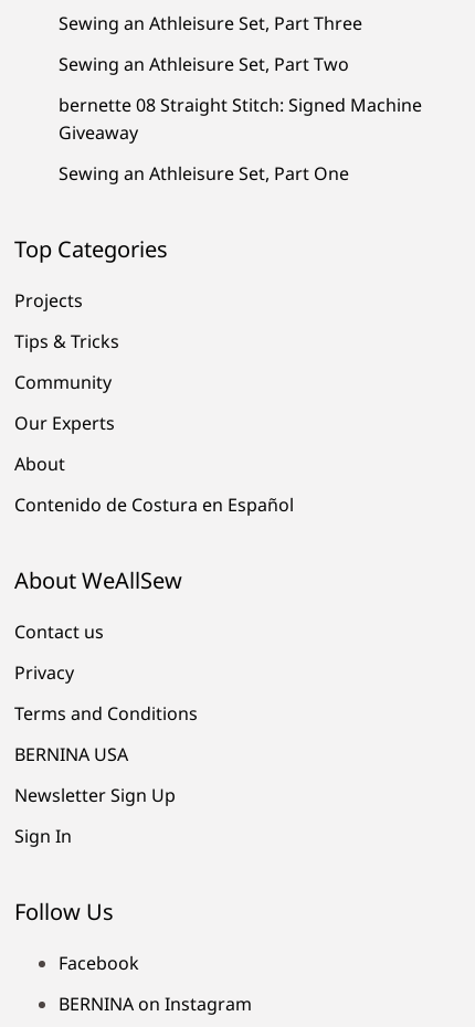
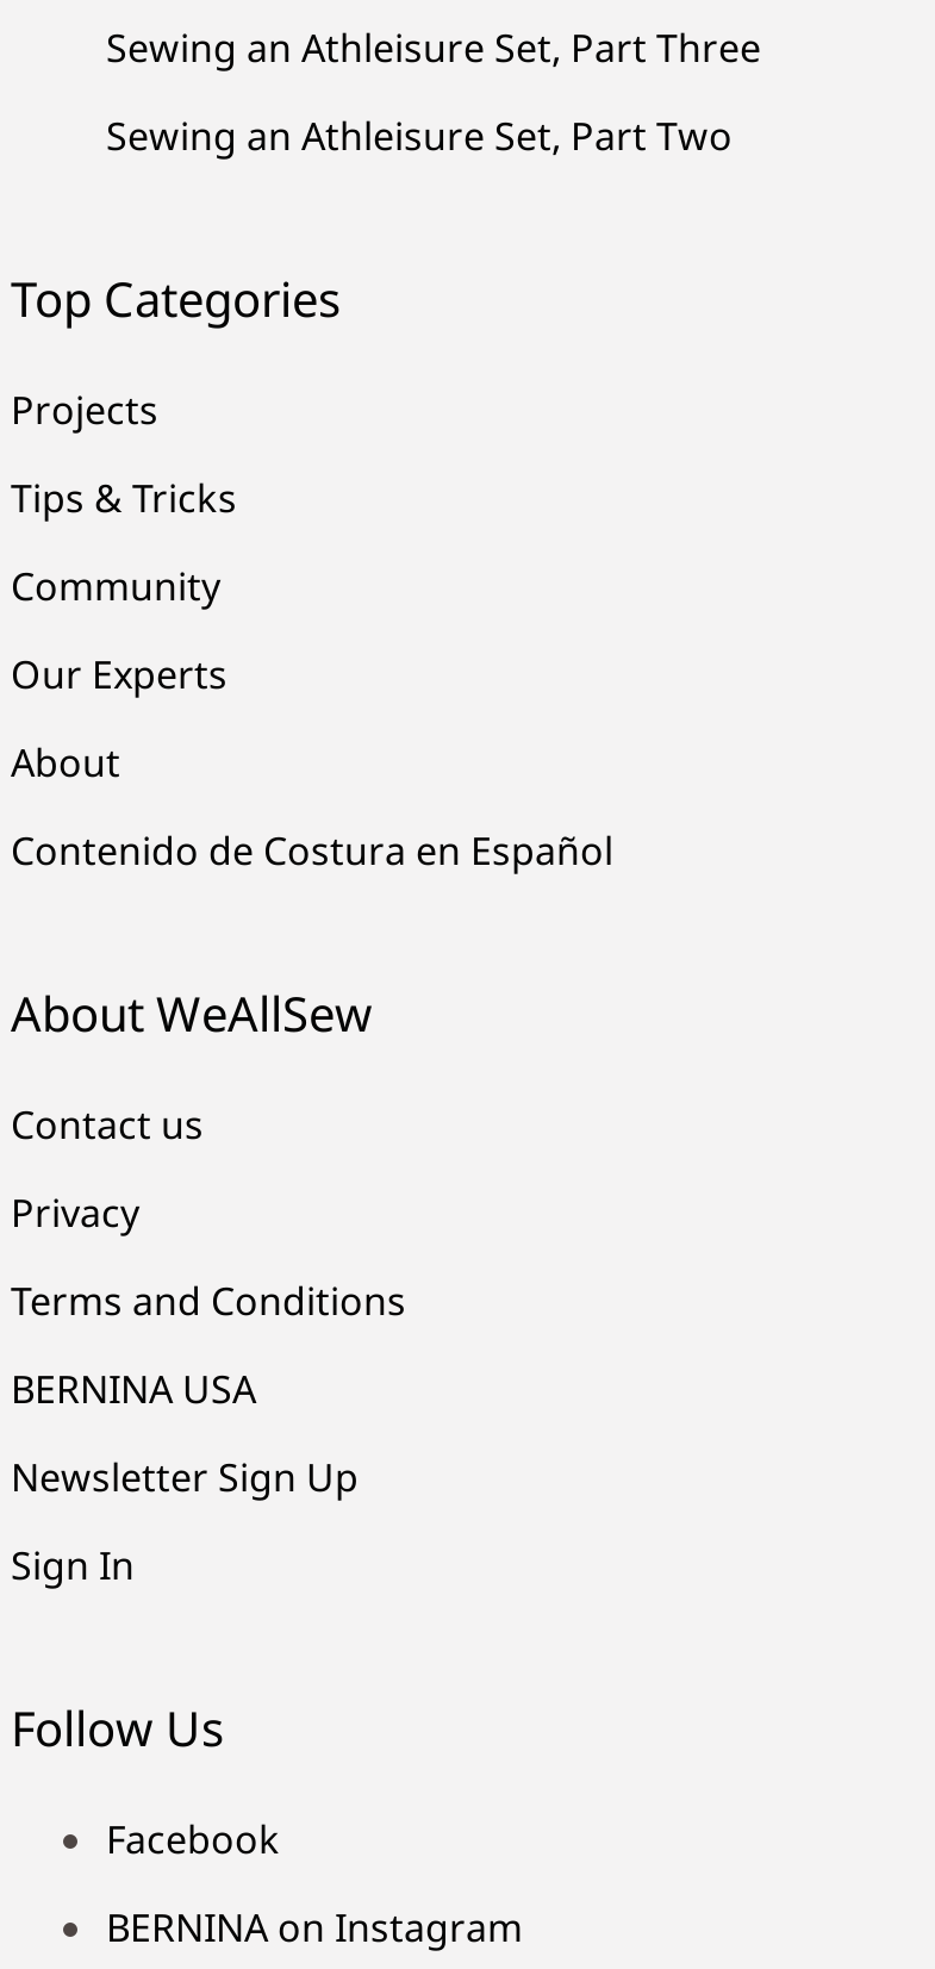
[59,93,422,185] bernette 08 Straight Stitch: Signed Machine | Giveaway | Sewing an Athleisure Set, Part One -> none

